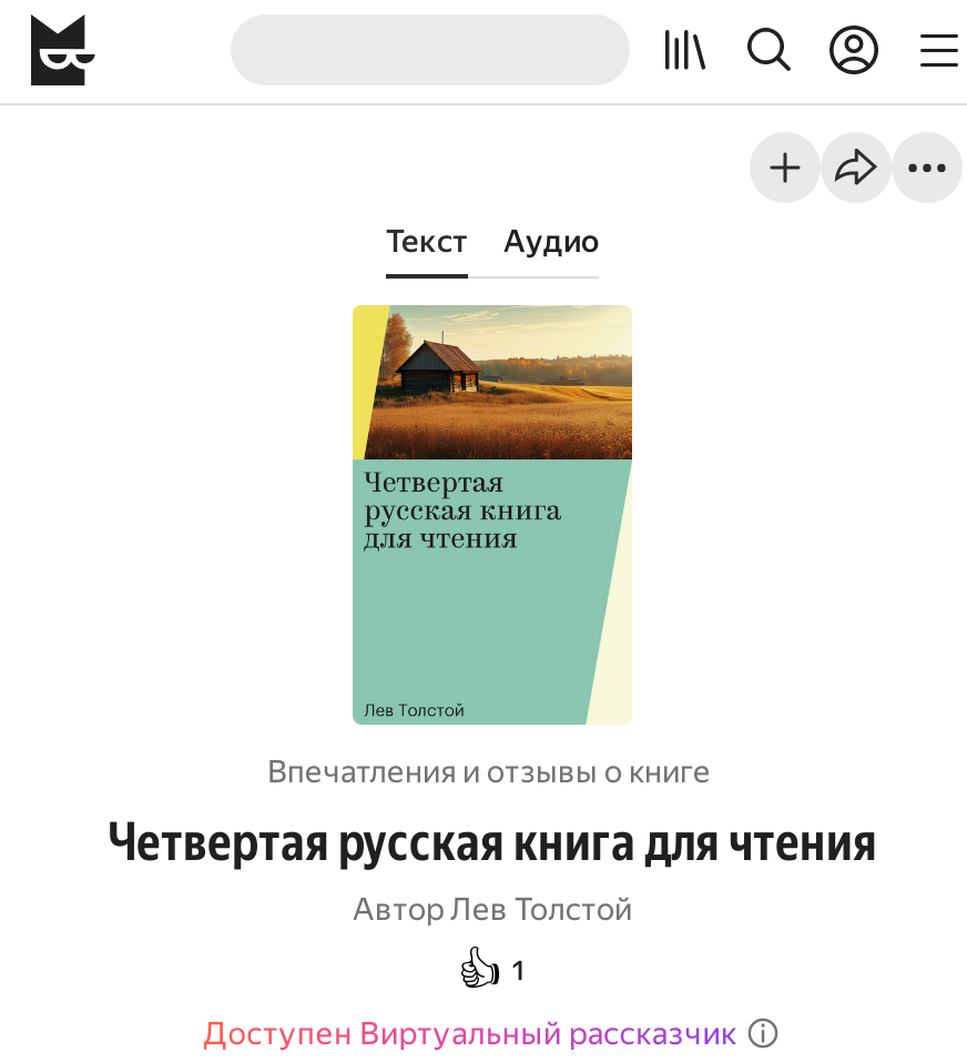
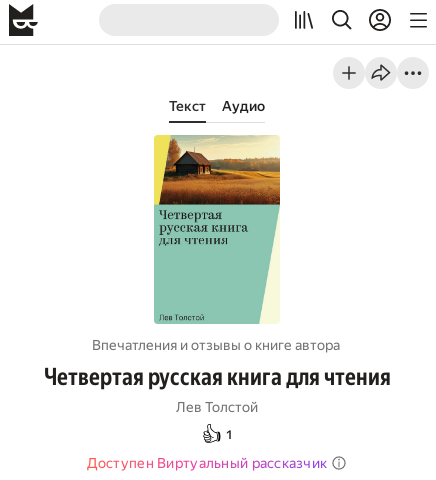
[267,753,711,789] Впечатления и отзывы о книге -> [91,337,339,353] Впечатления и отзывы о книге автора
[353,891,632,927] Автор Лев Толстой -> [176,399,258,415] Лев Толстой

